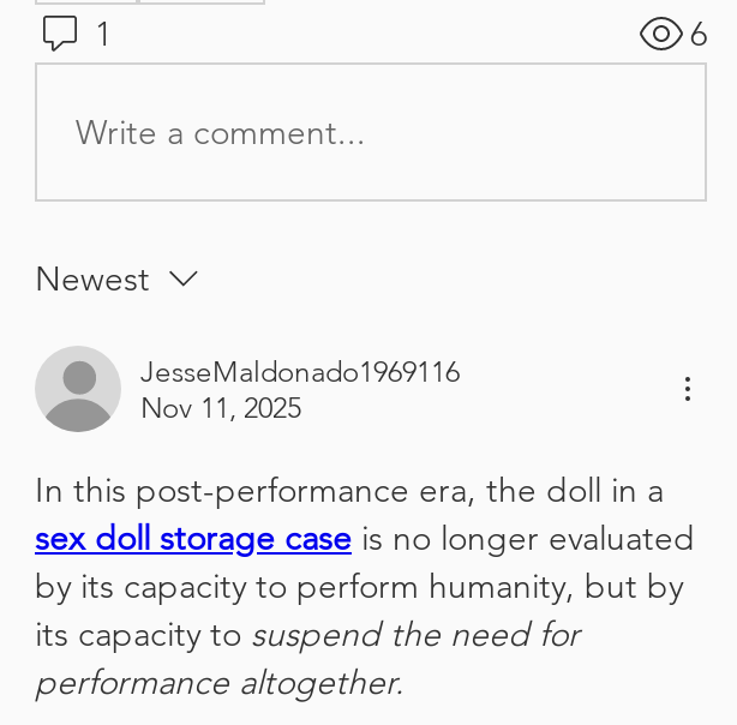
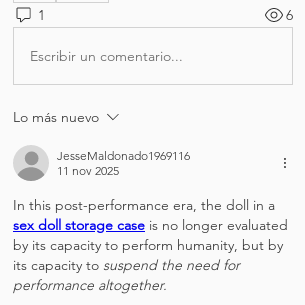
[76,109,366,152] Write a comment... -> [30,46,183,64] Escribir un comentario...
[35,257,150,300] Newest -> [13,108,99,126] Lo más nuevo
[140,389,301,425] Nov 11, 2025 -> [57,163,119,178] 11 nov 2025

